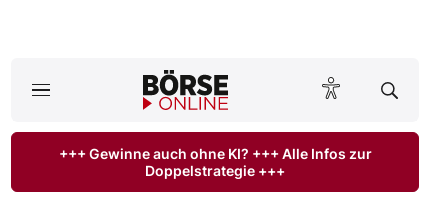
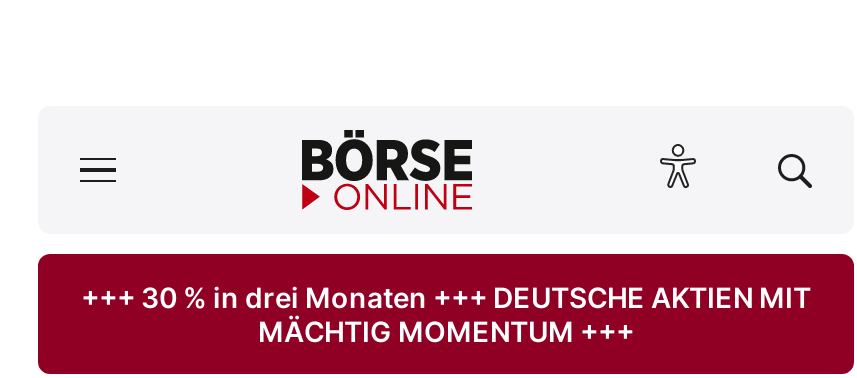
[58,145,371,179] +++ Gewinne auch ohne KI? +++ Alle Infos zur | Doppelstrategie +++ -> [81,280,811,348] +++ 30 % in drei Monaten +++ DEUTSCHE AKTIEN MIT | MÄCHTIG MOMENTUM +++

